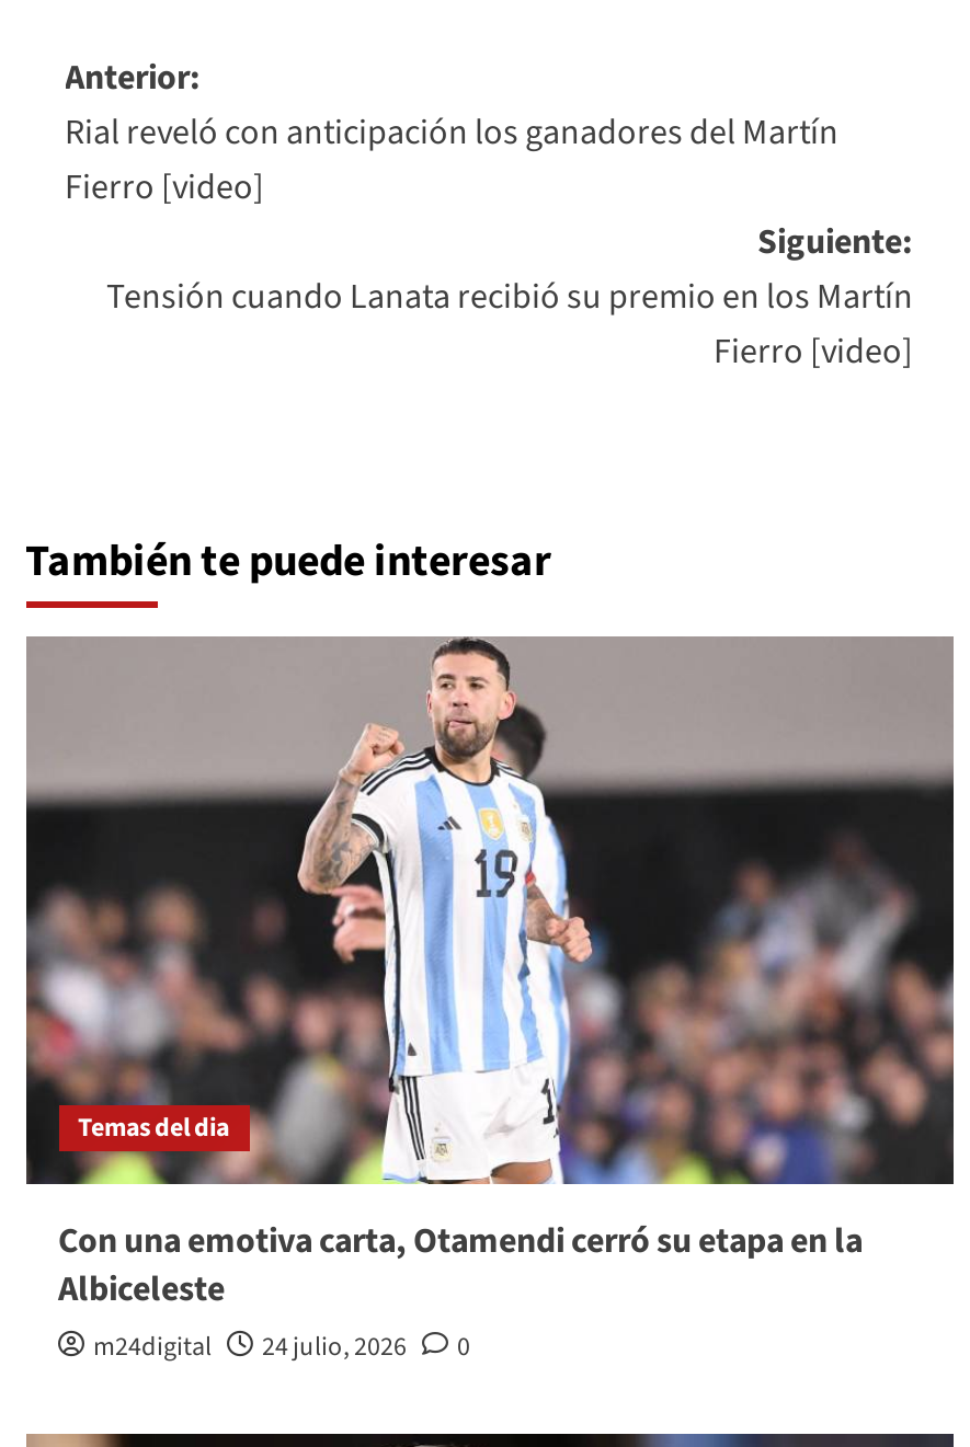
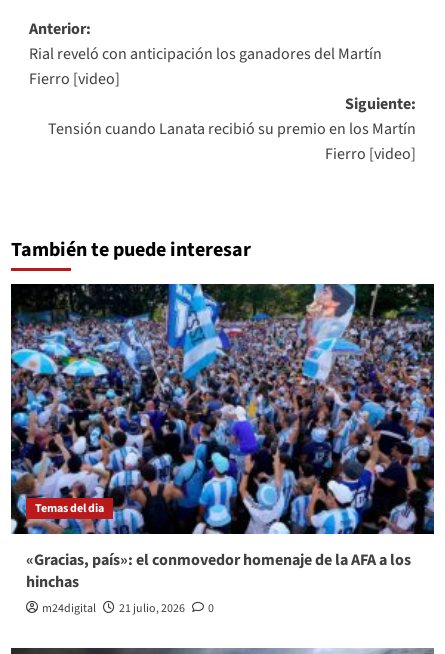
[24,634,956,1313] [image] | Con una emotiva carta, Otamendi cerró su etapa en la | Albiceleste -> [10,283,435,593] [image] | «Gracias, país»: el conmovedor homenaje de la AFA a los | hinchas
[93,1328,470,1366] m24digital 24 julio, 2026 0 -> [41,600,213,617] m24digital 21 julio, 2026 0

